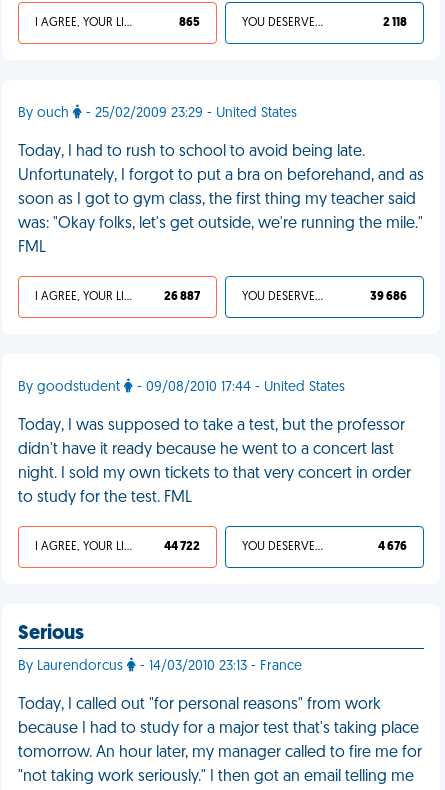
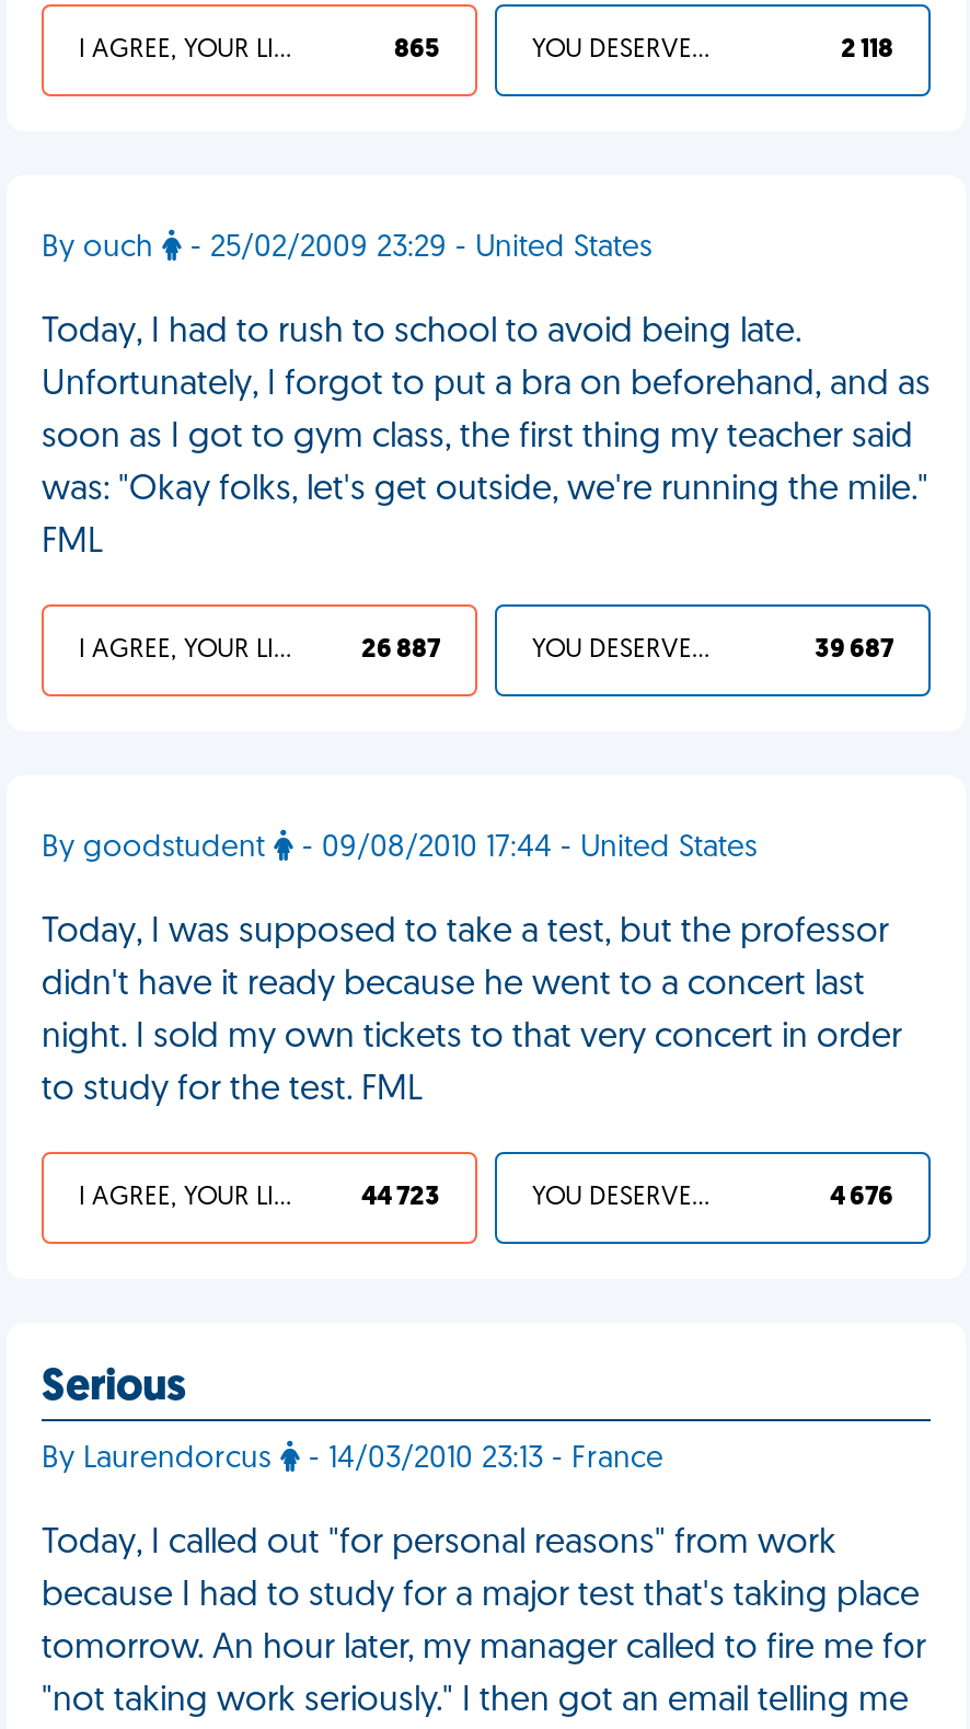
[370,291,407,303] 39 686 -> [815,637,893,664] 39 687
[164,541,200,553] 44 722 -> [361,1185,440,1211] 44 723

